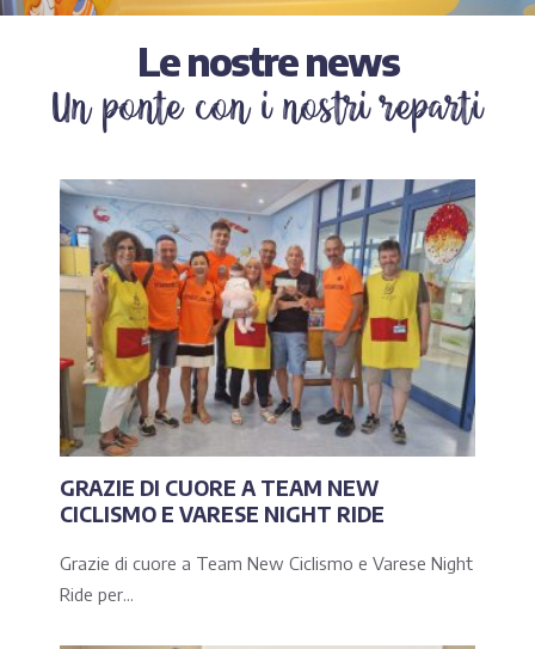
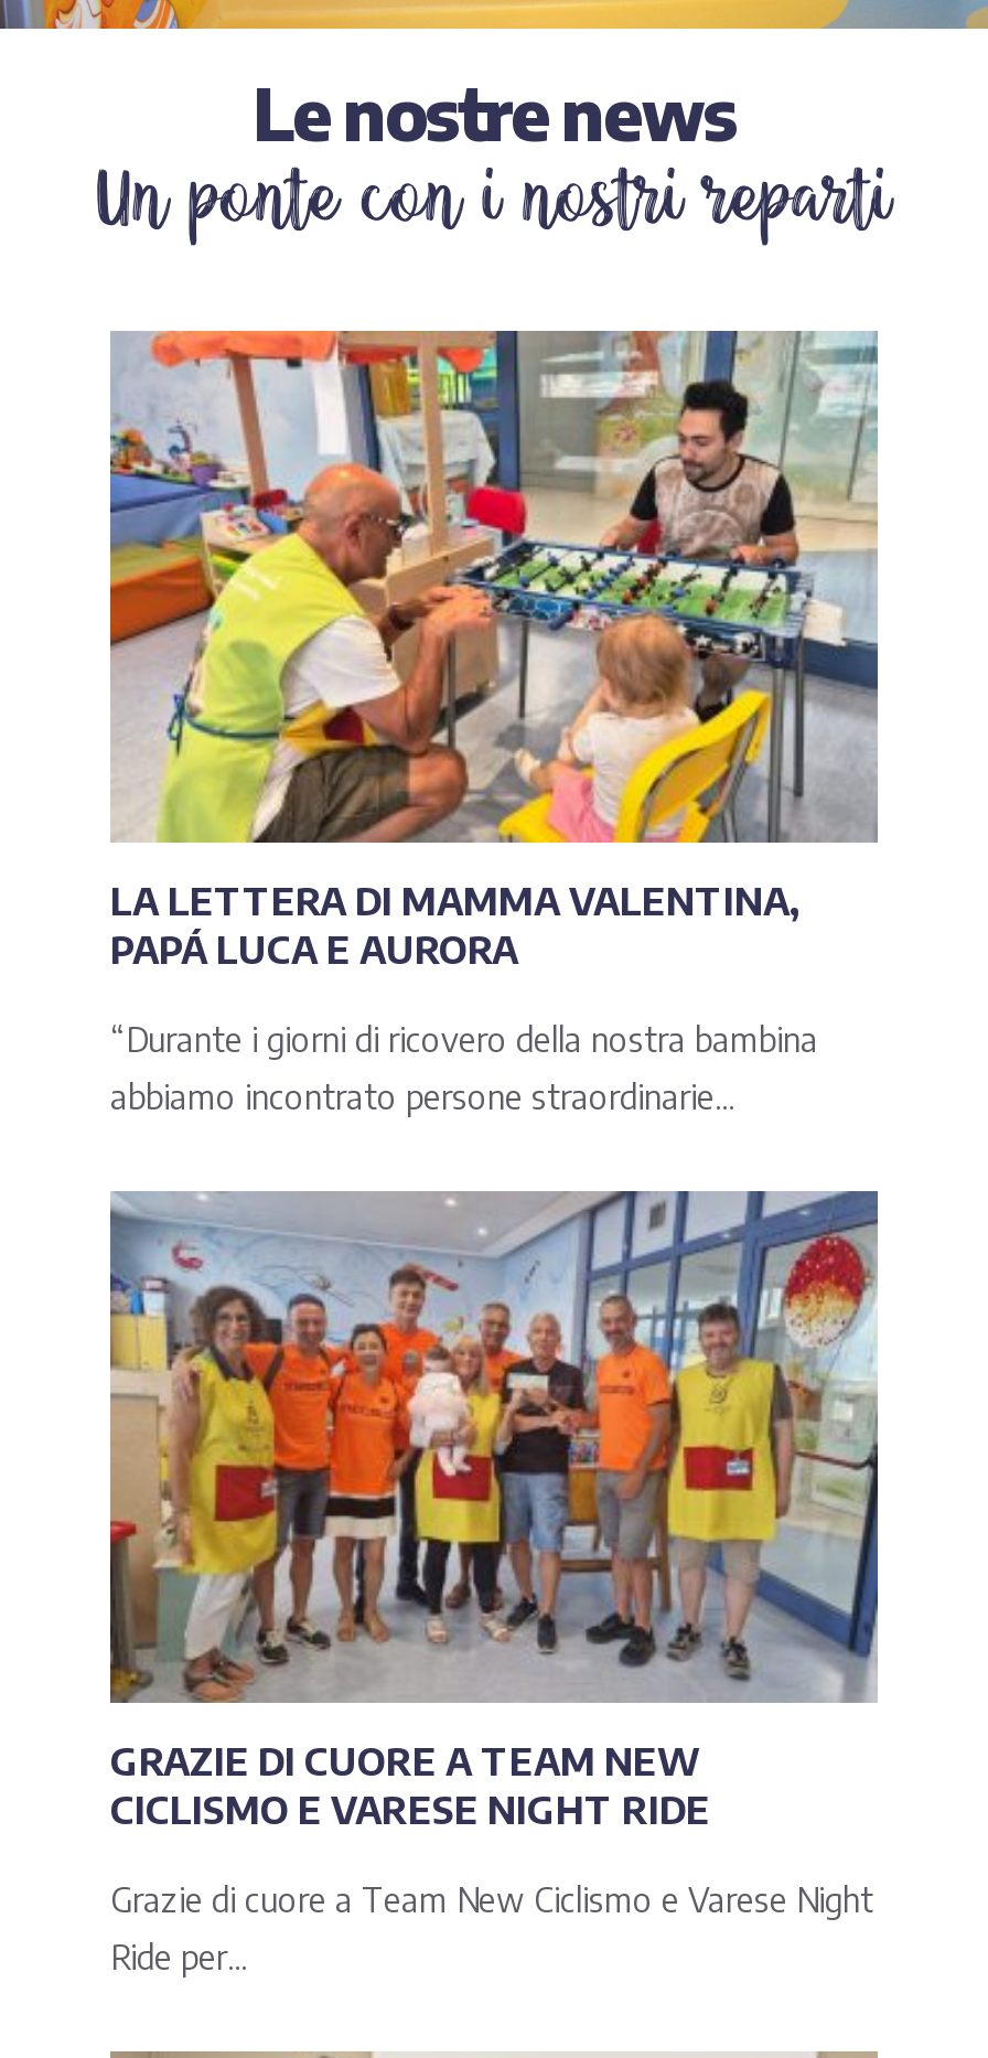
none -> [108,329,878,1116] [image] | LA LETTERA DI MAMMA VALENTINA, | PAPÁ LUCA E AURORA | “Durante i giorni di ricovero della nostra bambina | abbiamo incontrato persone straordinarie...

